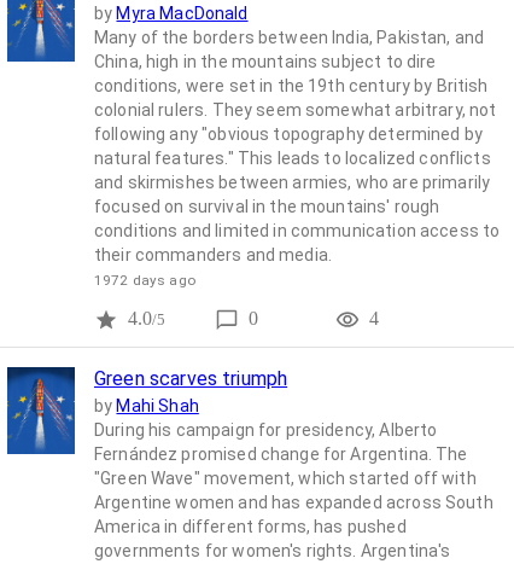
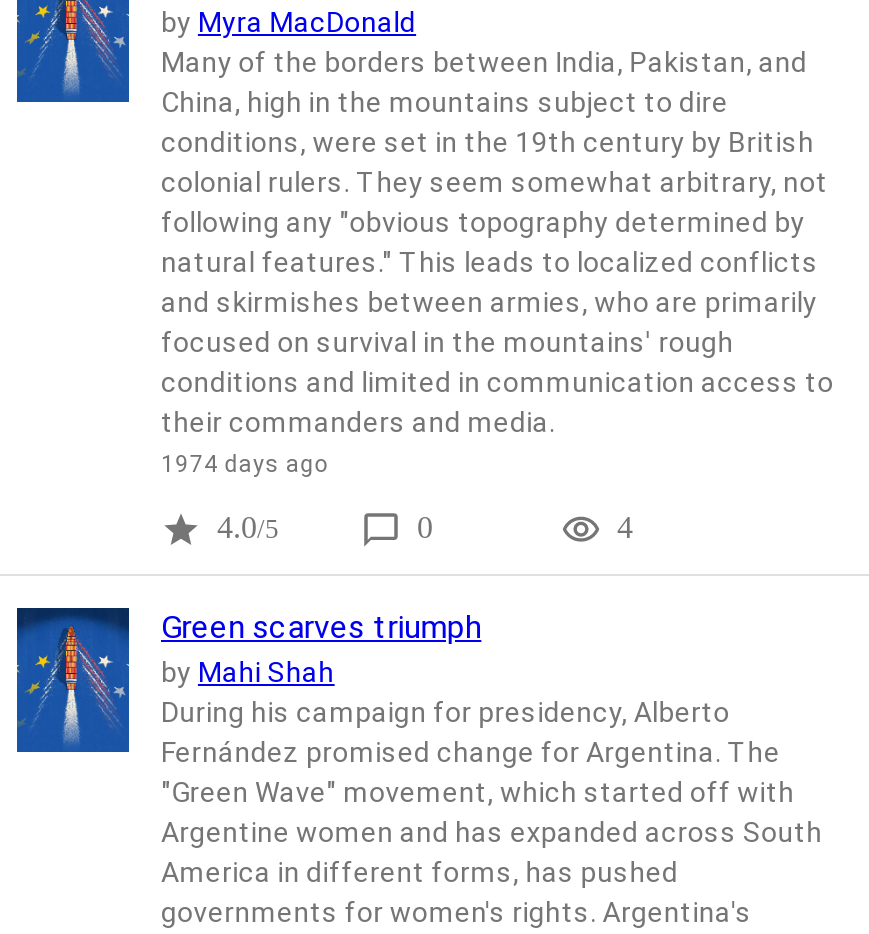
[94,272,195,289] 1972 days ago -> [161,450,329,478] 1974 days ago

